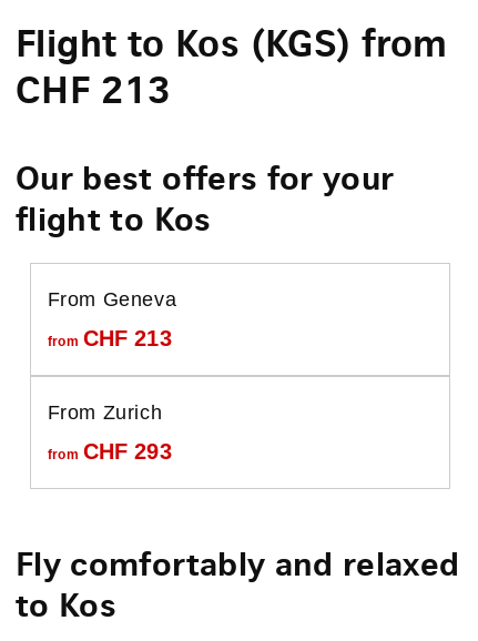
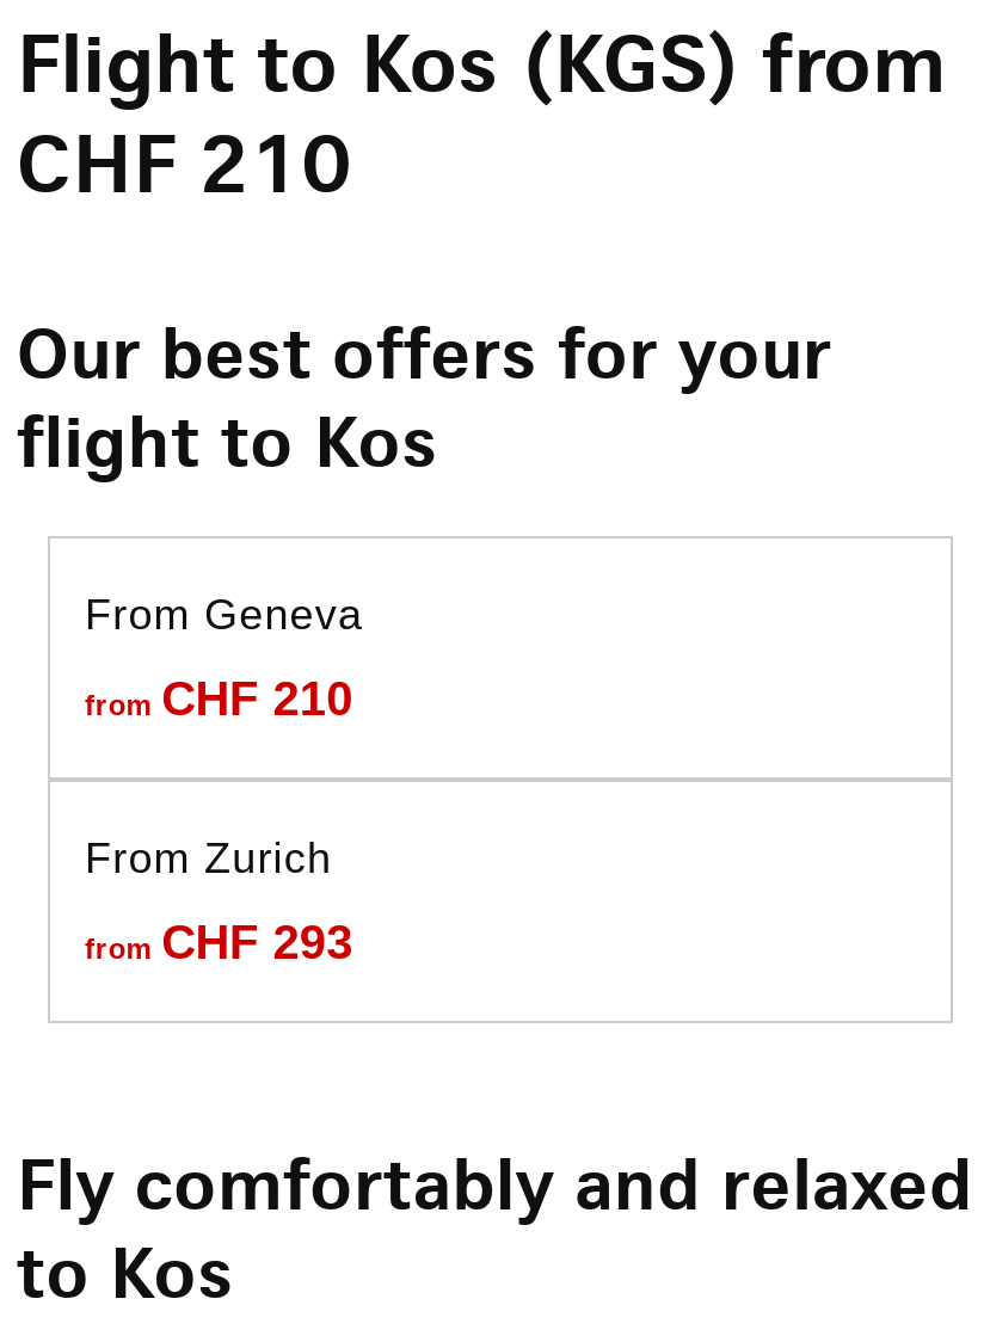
[16,67,172,114] CHF 213 -> [17,112,353,215] CHF 210
[47,326,172,351] from CHF 213 -> [85,671,353,724] from CHF 210

